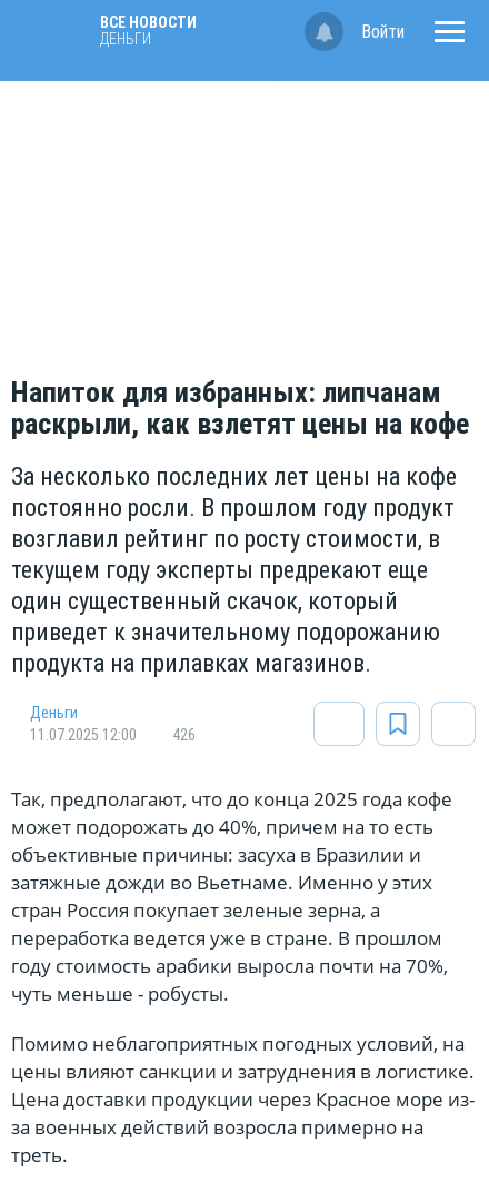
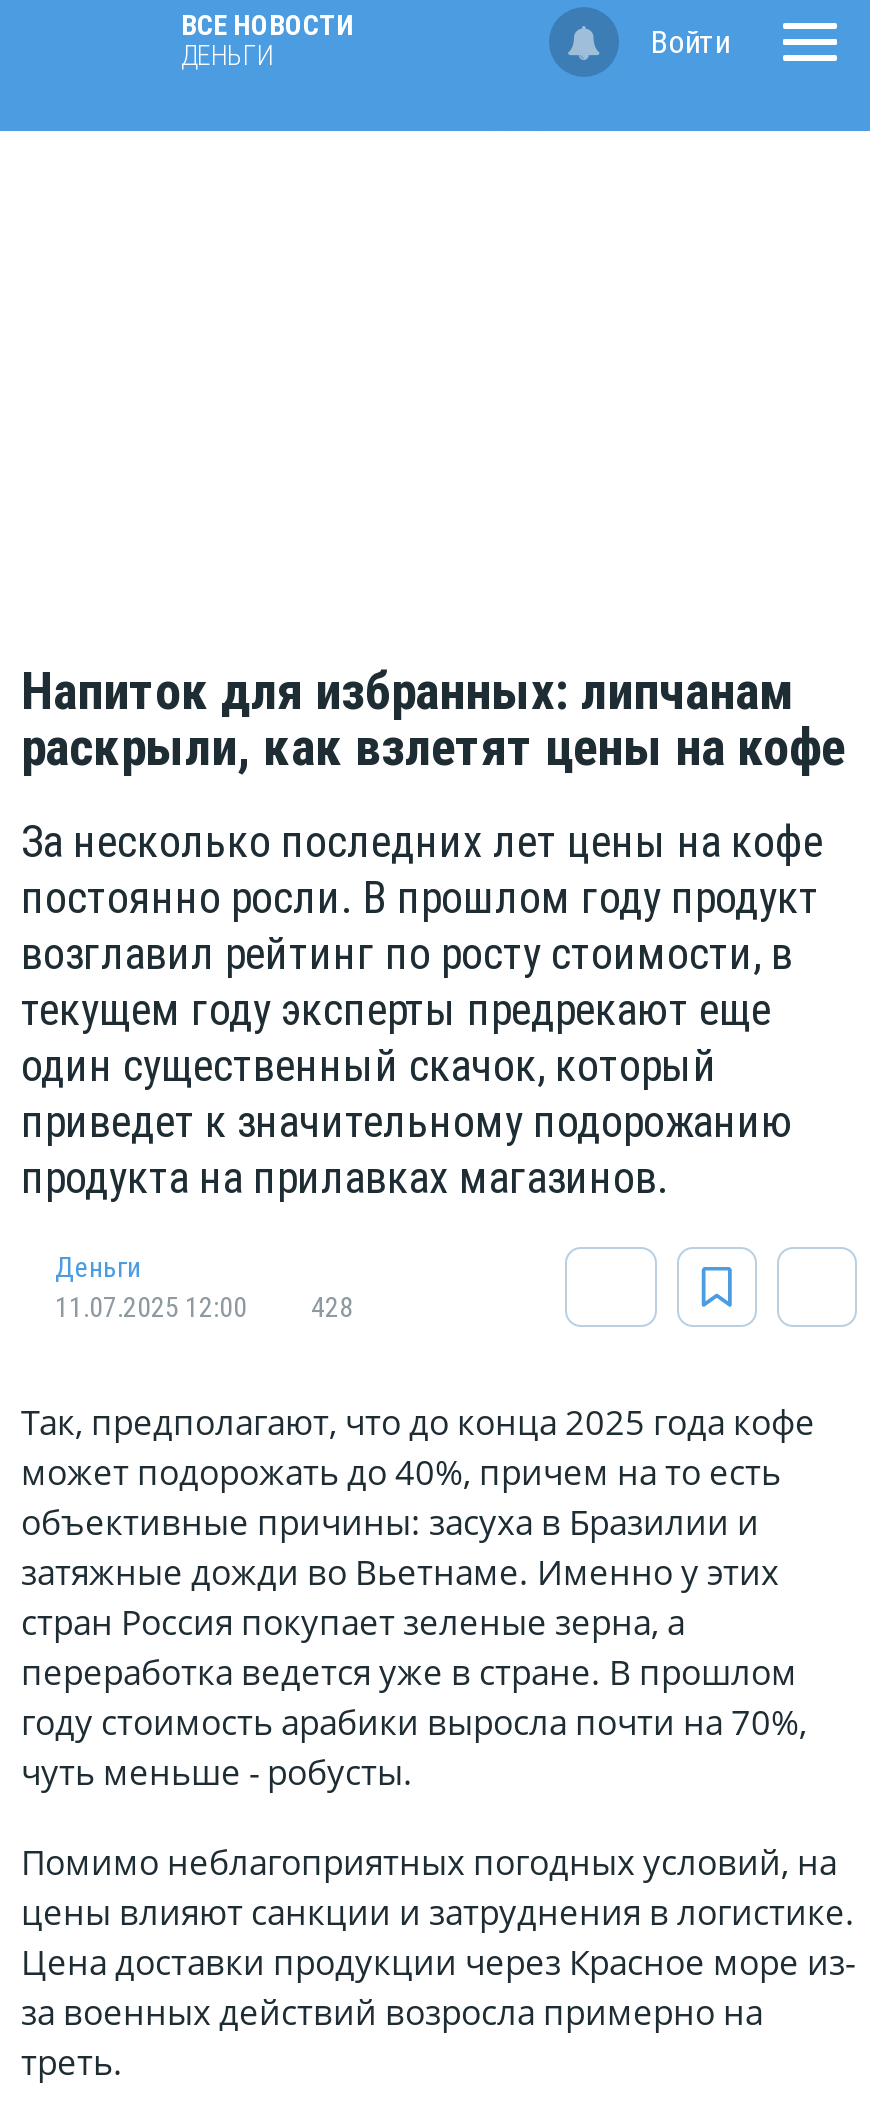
[30,726,196,744] 11.07.2025 12:00 426 -> [55,1292,353,1324] 11.07.2025 12:00 428

